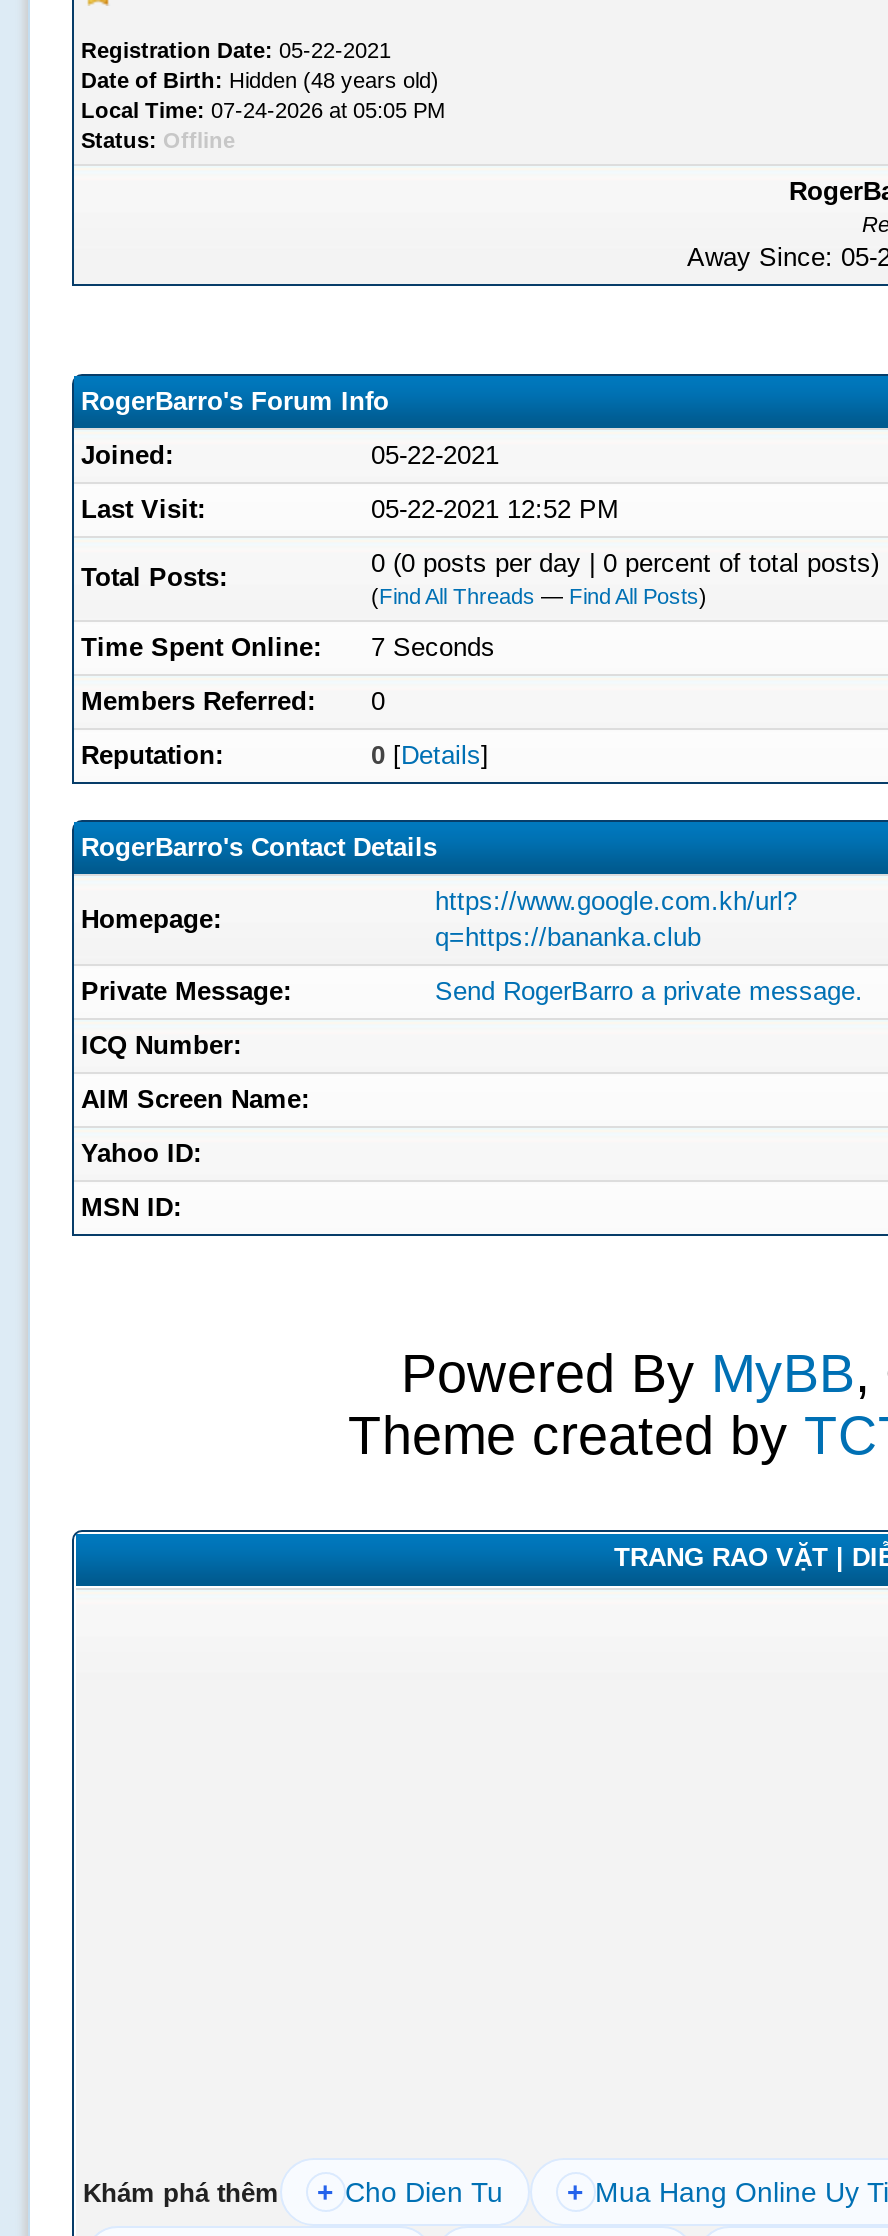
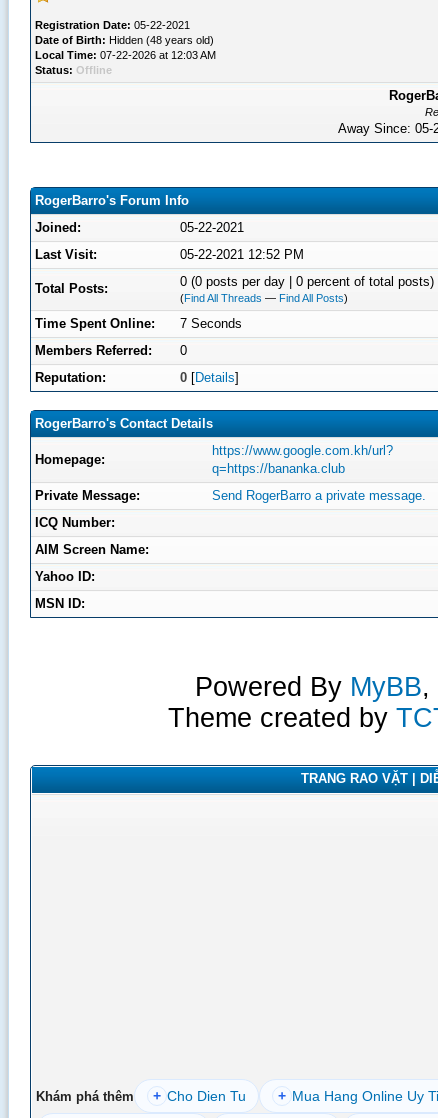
[81,98,445,122] Local Time: 07-24-2026 at 05:05 PM -> [34,49,215,61] Local Time: 07-22-2026 at 12:03 AM

